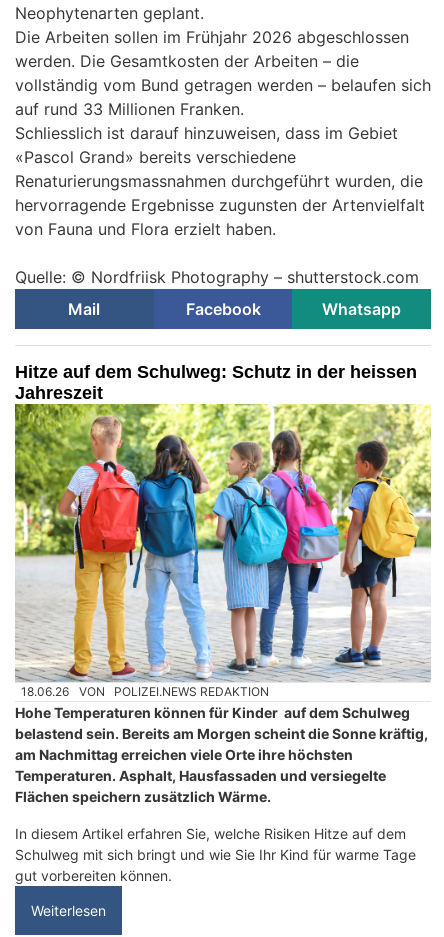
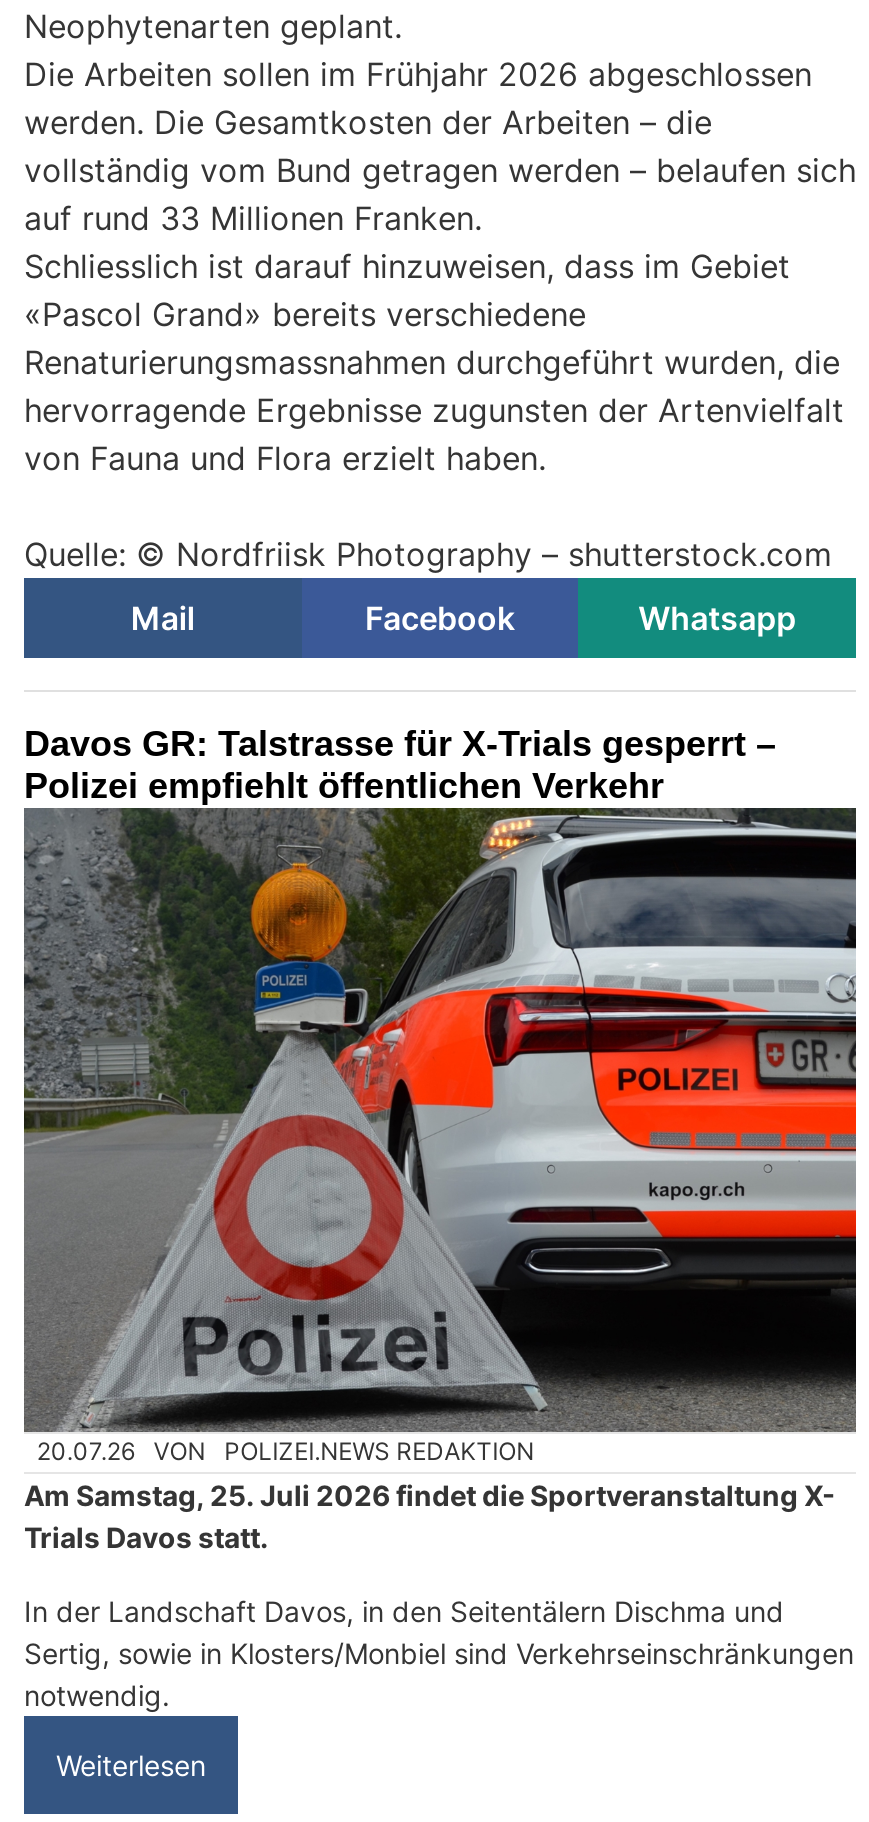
[15,362,417,403] Hitze auf dem Schulweg: Schutz in der heissen | Jahreszeit -> [24,724,776,806] Davos GR: Talstrasse für X-Trials gesperrt – | Polizei empfiehlt öffentlichen Verkehr
[14,403,432,699] [image] | 18.06.26 VON POLIZEI.NEWS REDAKTION -> [22,848,858,1467] [image] | 20.07.26 VON POLIZEI.NEWS REDAKTION
moved [79,684,269,699] -> [154,1437,534,1467]: VON | POLIZEI.NEWS REDAKTION
[15,704,428,805] Hohe Temperaturen können für Kinder auf dem Schulweg | belastend sein. Bereits am Morgen scheint die Sonne kräftig, | am Nachmittag erreichen viele Orte ihre höchsten | Temperaturen. Asphalt, Hausfassaden und versiegelte | Flächen speichern zusätzlich Wärme. -> [24,1477,836,1553] Am Samstag, 25. Juli 2026 findet die Sportveranstaltung X- | Trials Davos statt.
[15,825,416,884] In diesem Artikel erfahren Sie, welche Risiken Hitze auf dem | Schulweg mit sich bringt und wie Sie Ihr Kind für warme Tage | gut vorbereiten können. -> [24,1593,854,1711] In der Landschaft Davos, in den Seitentälern Dischma und | Sertig, sowie in Klosters/Monbiel sind Verkehrseinschränkungen | notwendig.

